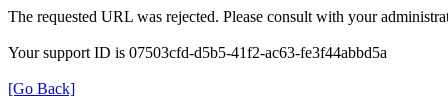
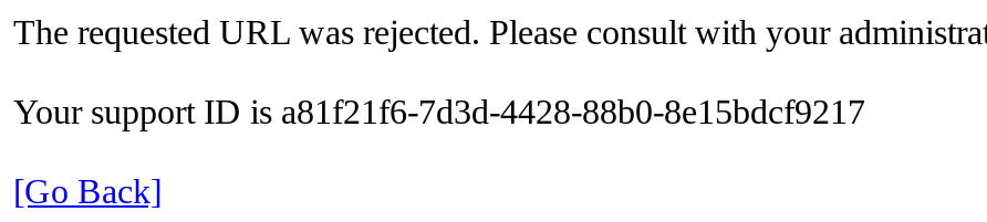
[8,44,387,61] Your support ID is 07503cfd-d5b5-41f2-ac63-fe3f44abbd5a -> [13,93,865,130] Your support ID is a81f21f6-7d3d-4428-88b0-8e15bdcf9217

